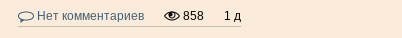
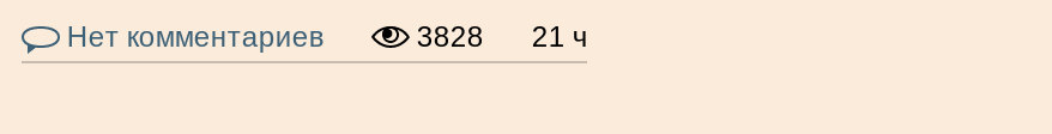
[180,9,241,23] 858 | 1 д -> [410,20,587,54] 3828 | 21 ч

